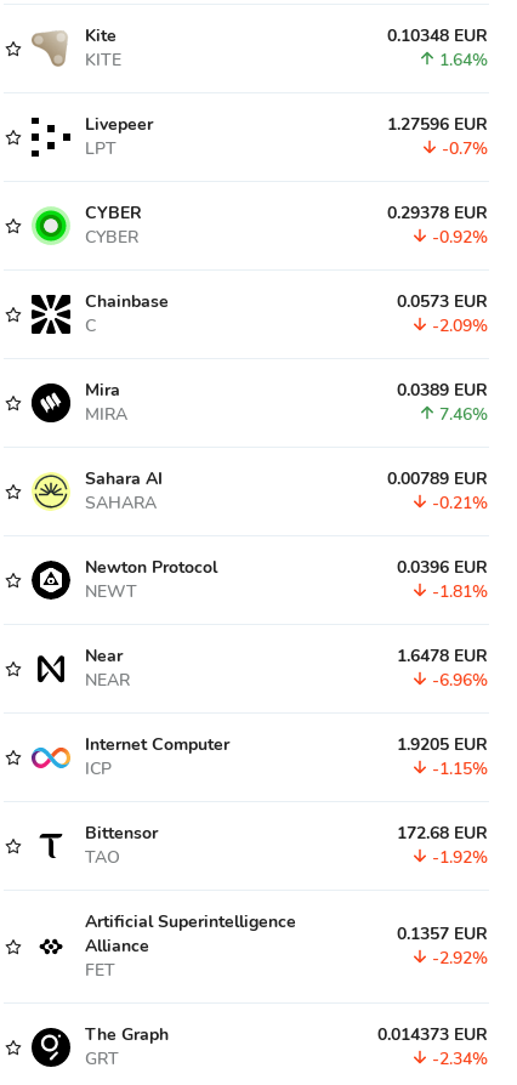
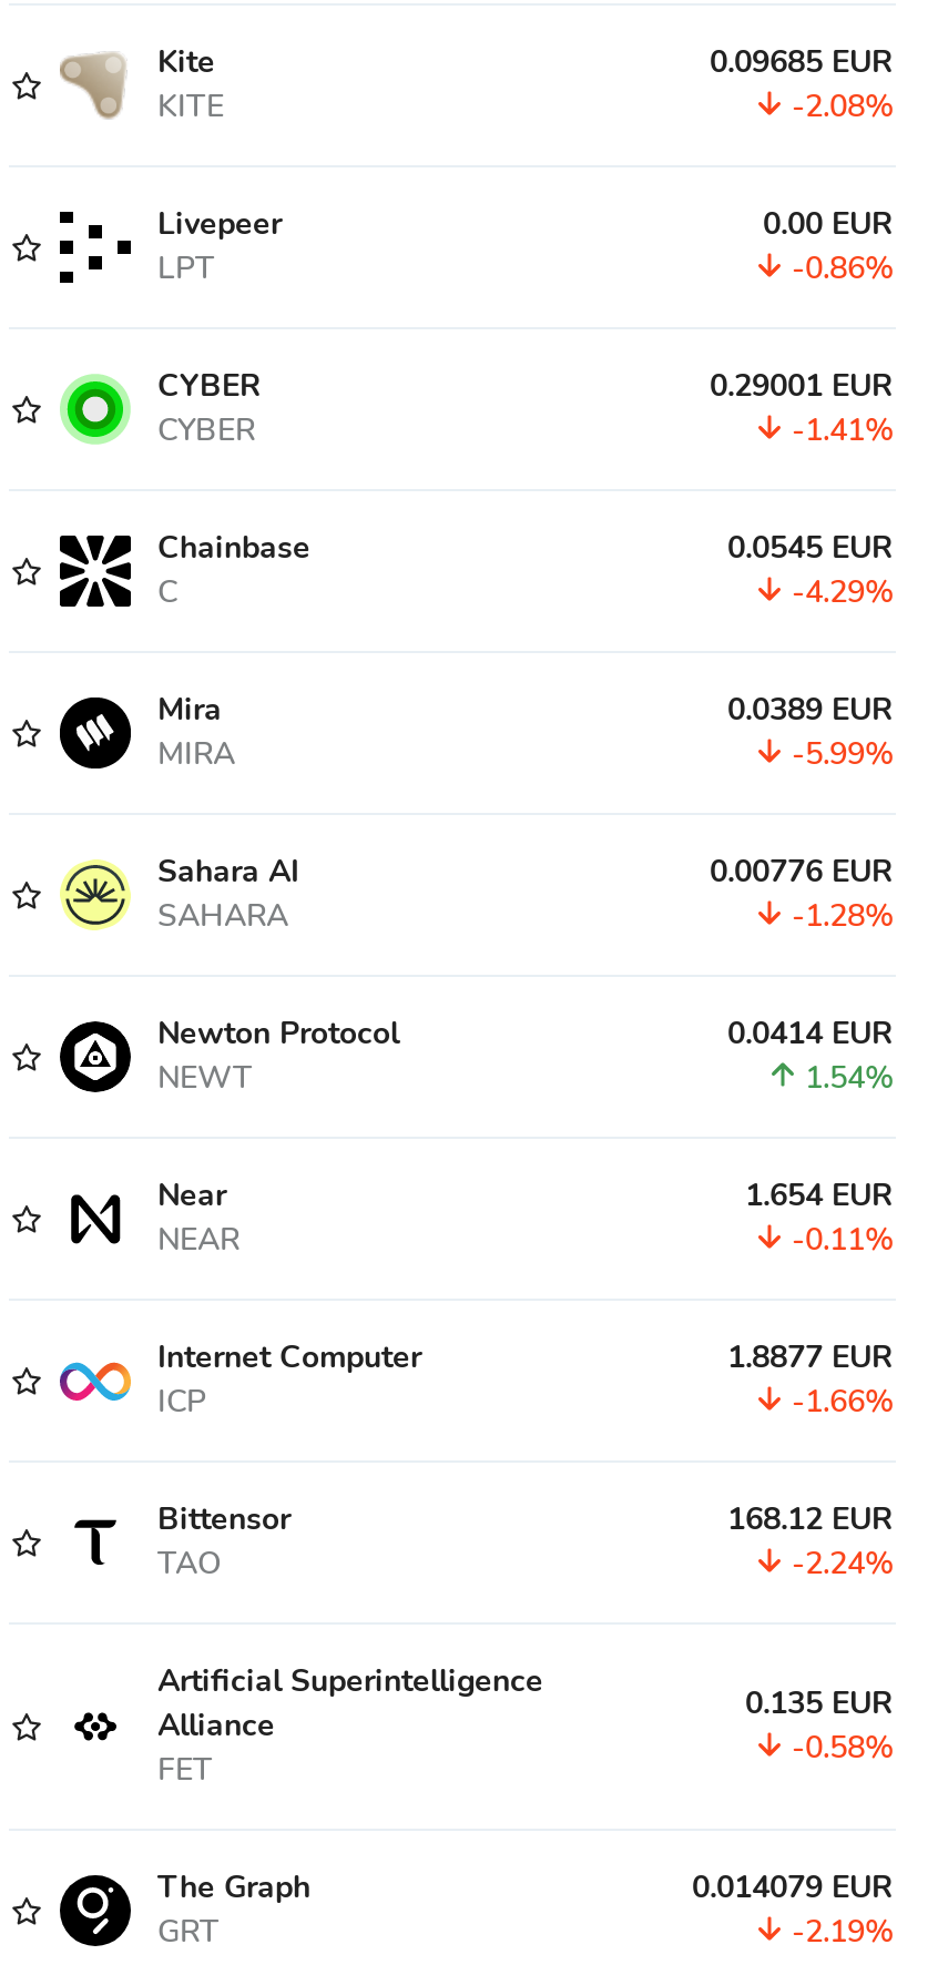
[387,24,488,47] 0.10348 EUR -> [710,41,894,83] 0.09685 EUR
[439,49,488,72] 1.64% -> [792,85,894,128] -2.08%
[387,113,488,136] 1.27596 EUR -> [763,203,894,245] 0.00 EUR
[442,137,488,160] -0.7% -> [792,247,894,289] -0.86%
[387,201,488,225] 0.29378 EUR -> [710,365,894,407] 0.29001 EUR
[432,226,488,249] -0.92% -> [792,409,894,451] -1.41%
[397,290,488,313] 0.0573 EUR -> [727,527,894,569] 0.0545 EUR
[432,314,488,337] -2.09% -> [792,571,894,613] -4.29%
[439,403,488,426] 7.46% -> [792,733,894,775] -5.99%
[387,467,488,490] 0.00789 EUR -> [710,851,894,893] 0.00776 EUR
[432,492,488,515] -0.21% -> [792,895,894,937] -1.28%
[397,556,488,579] 0.0396 EUR -> [727,1012,894,1055] 0.0414 EUR
[432,580,488,603] -1.81% -> [805,1057,894,1099] 1.54%
[397,644,488,668] 1.6478 EUR -> [745,1174,894,1216] 1.654 EUR
[432,669,488,692] -6.96% -> [792,1219,894,1261] -0.11%
[397,733,488,756] 1.9205 EUR -> [727,1336,894,1378] 1.8877 EUR
[432,757,488,780] -1.15% -> [792,1381,894,1423] -1.66%
[397,822,488,845] 172.68 EUR -> [727,1498,894,1540] 168.12 EUR
[432,846,488,869] -1.92% -> [792,1543,894,1585] -2.24%
[397,922,488,945] 0.1357 EUR -> [745,1682,894,1724] 0.135 EUR
[432,947,488,970] -2.92% -> [792,1727,894,1769] -0.58%
[377,1023,488,1046] 0.014373 EUR -> [692,1866,894,1908] 0.014079 EUR
[432,1047,488,1070] -2.34% -> [792,1911,894,1953] -2.19%

